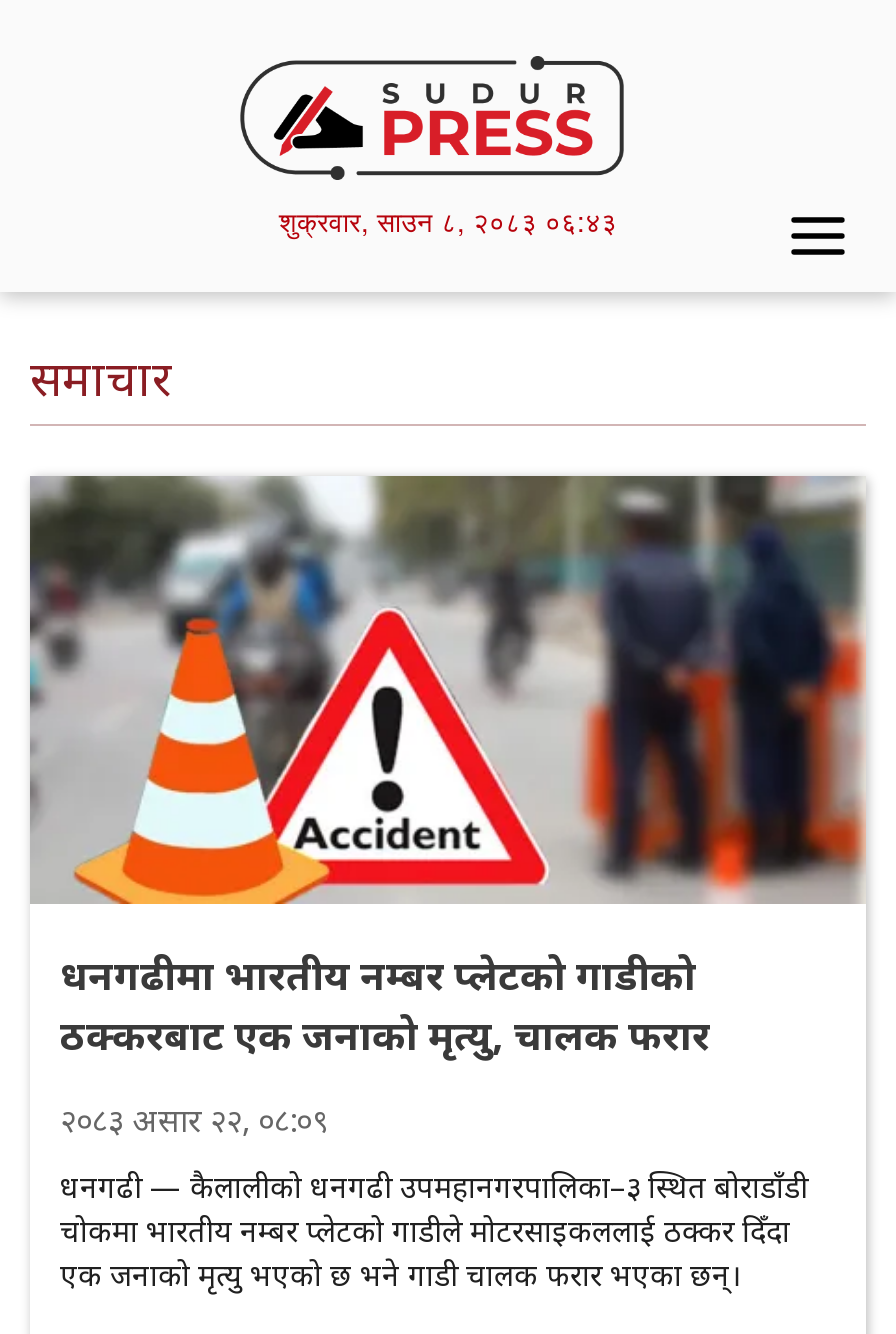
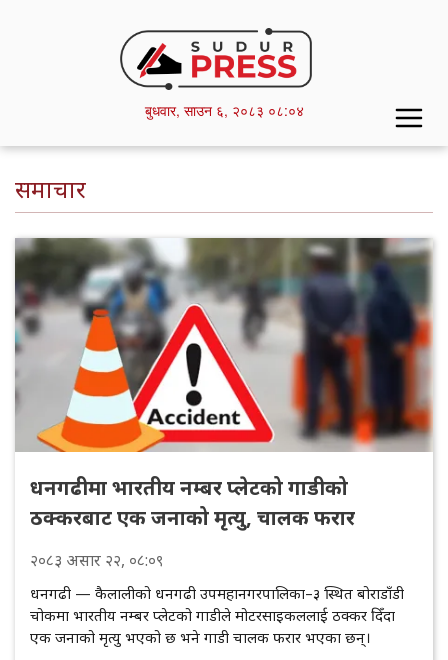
[279,201,617,241] शुक्रवार, साउन ८, २०८३ ०६:४३ -> [144,100,303,120] बुधवार, साउन ६, २०८३ ०८:०४

